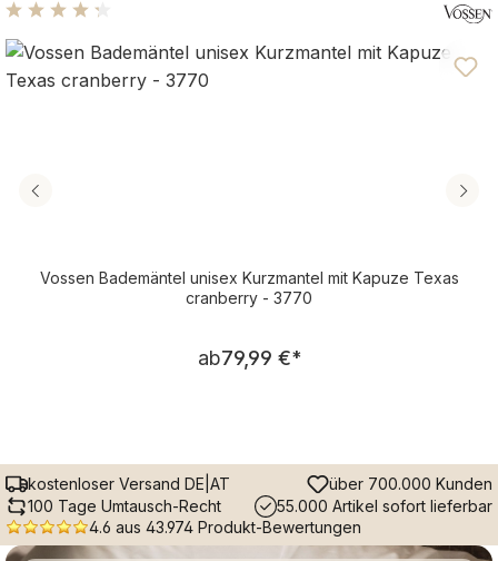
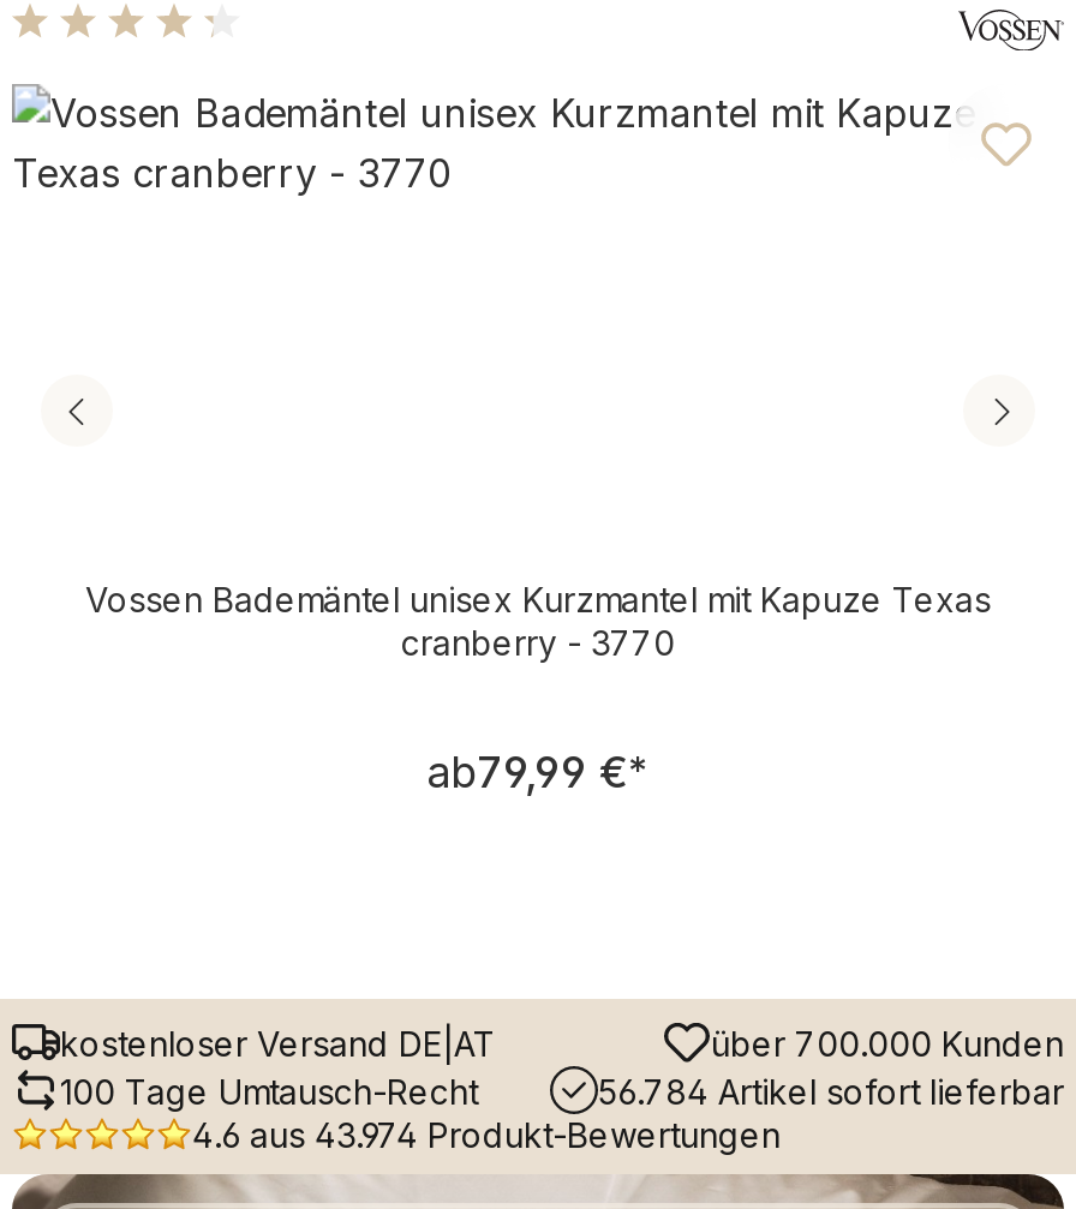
[277,496,492,515] 55.000 Artikel sofort lieferbar -> [598,1070,1064,1111] 56.784 Artikel sofort lieferbar

